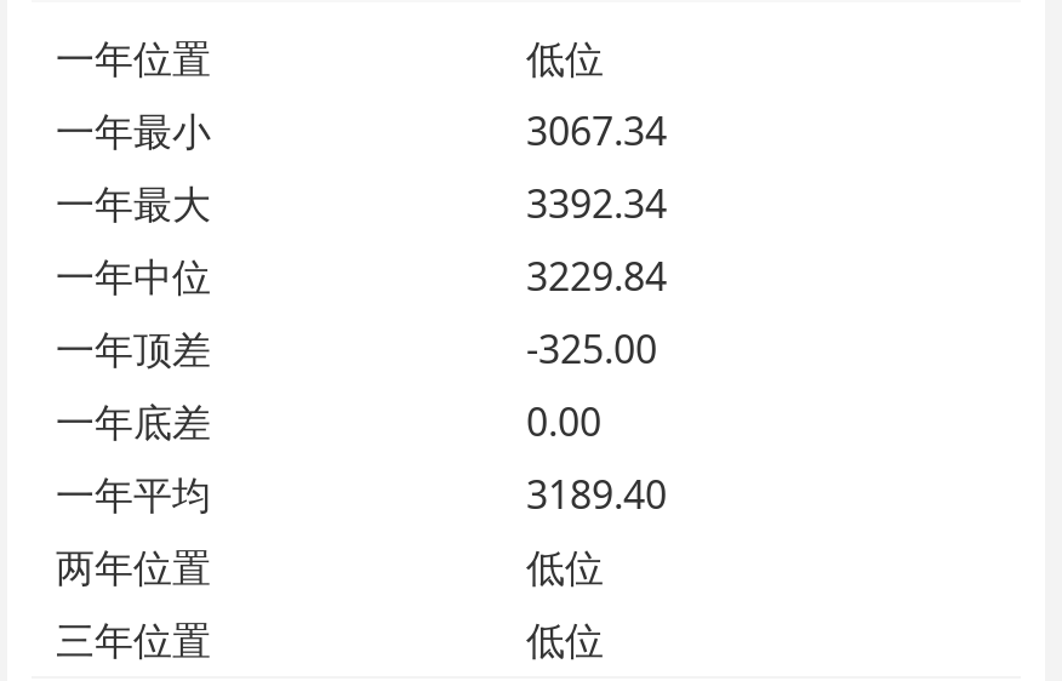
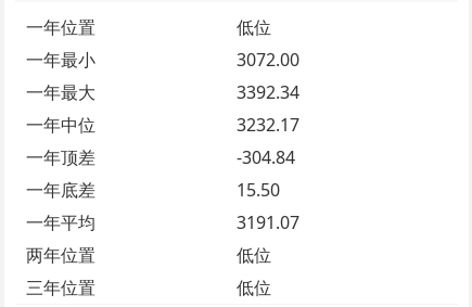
[526,105,667,158] 3067.34 -> [237,48,299,72] 3072.00
[526,251,667,304] 3229.84 -> [237,113,299,137] 3232.17
[526,323,657,377] -325.00 -> [237,146,295,170] -304.84
[526,396,601,449] 0.00 -> [237,178,280,202] 15.50
[526,469,667,522] 3189.40 -> [237,211,299,235] 3191.07

